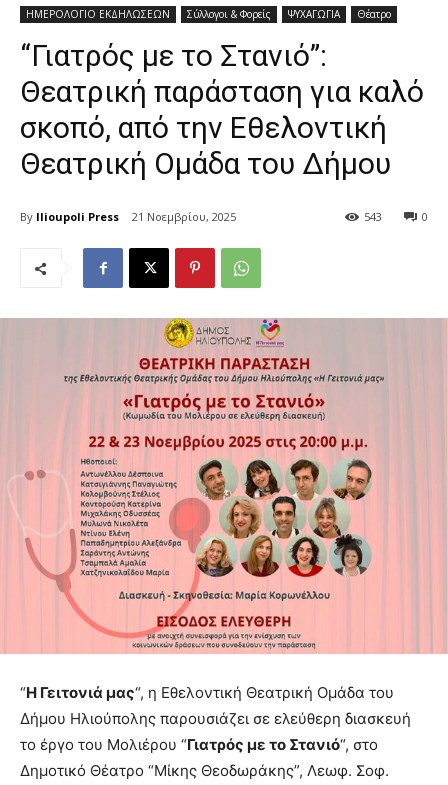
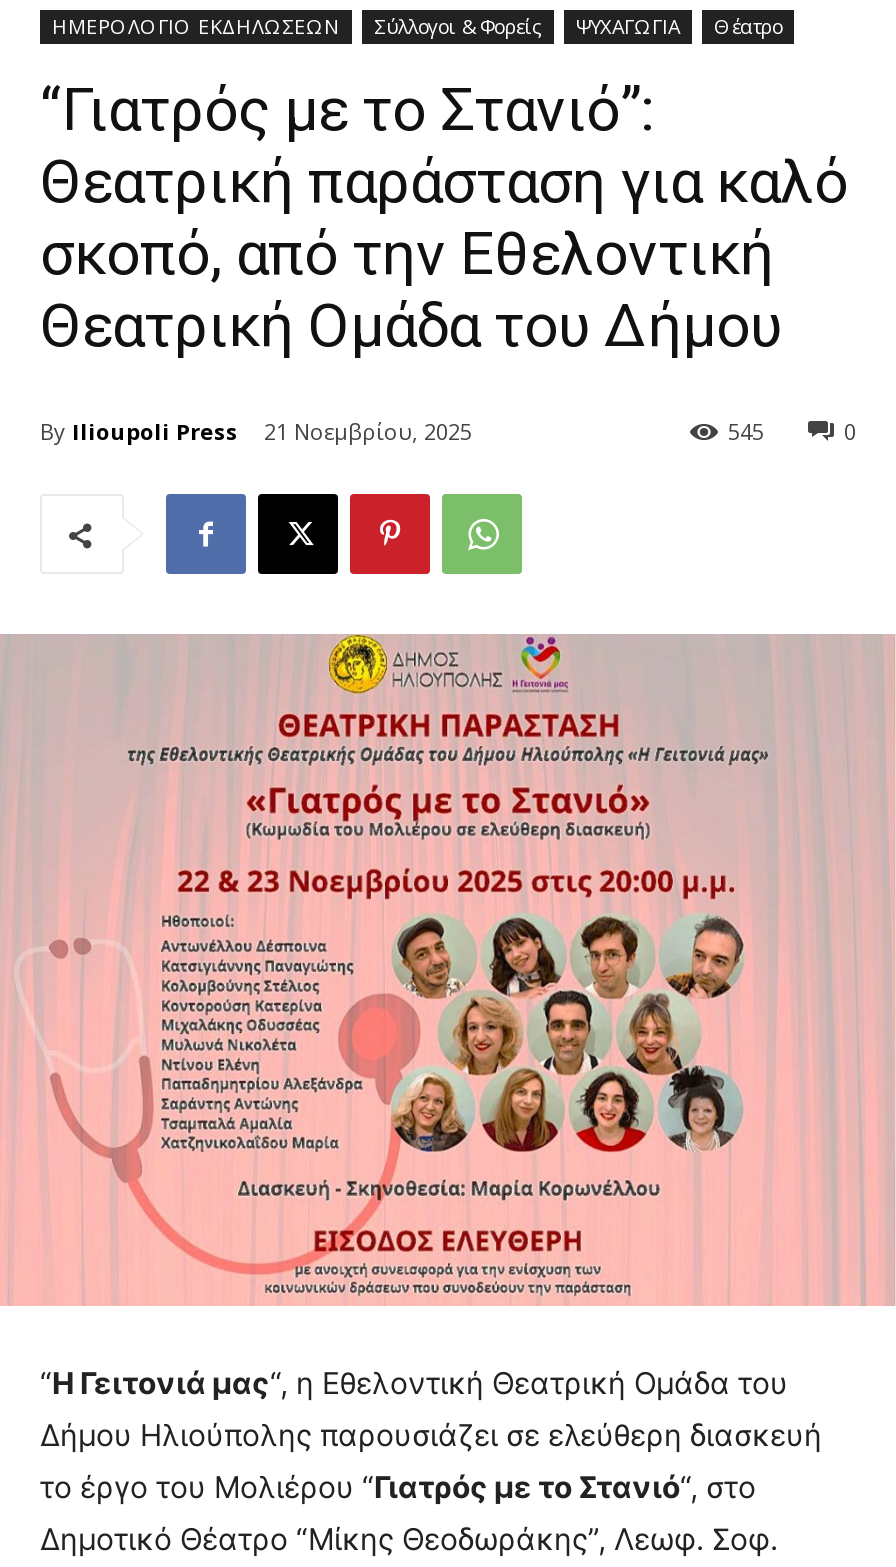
[364,209,382,224] 543 -> [728,416,764,446] 545

